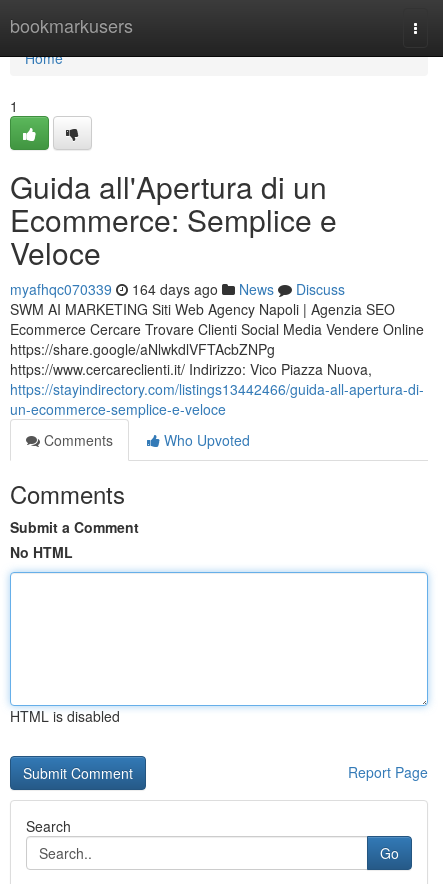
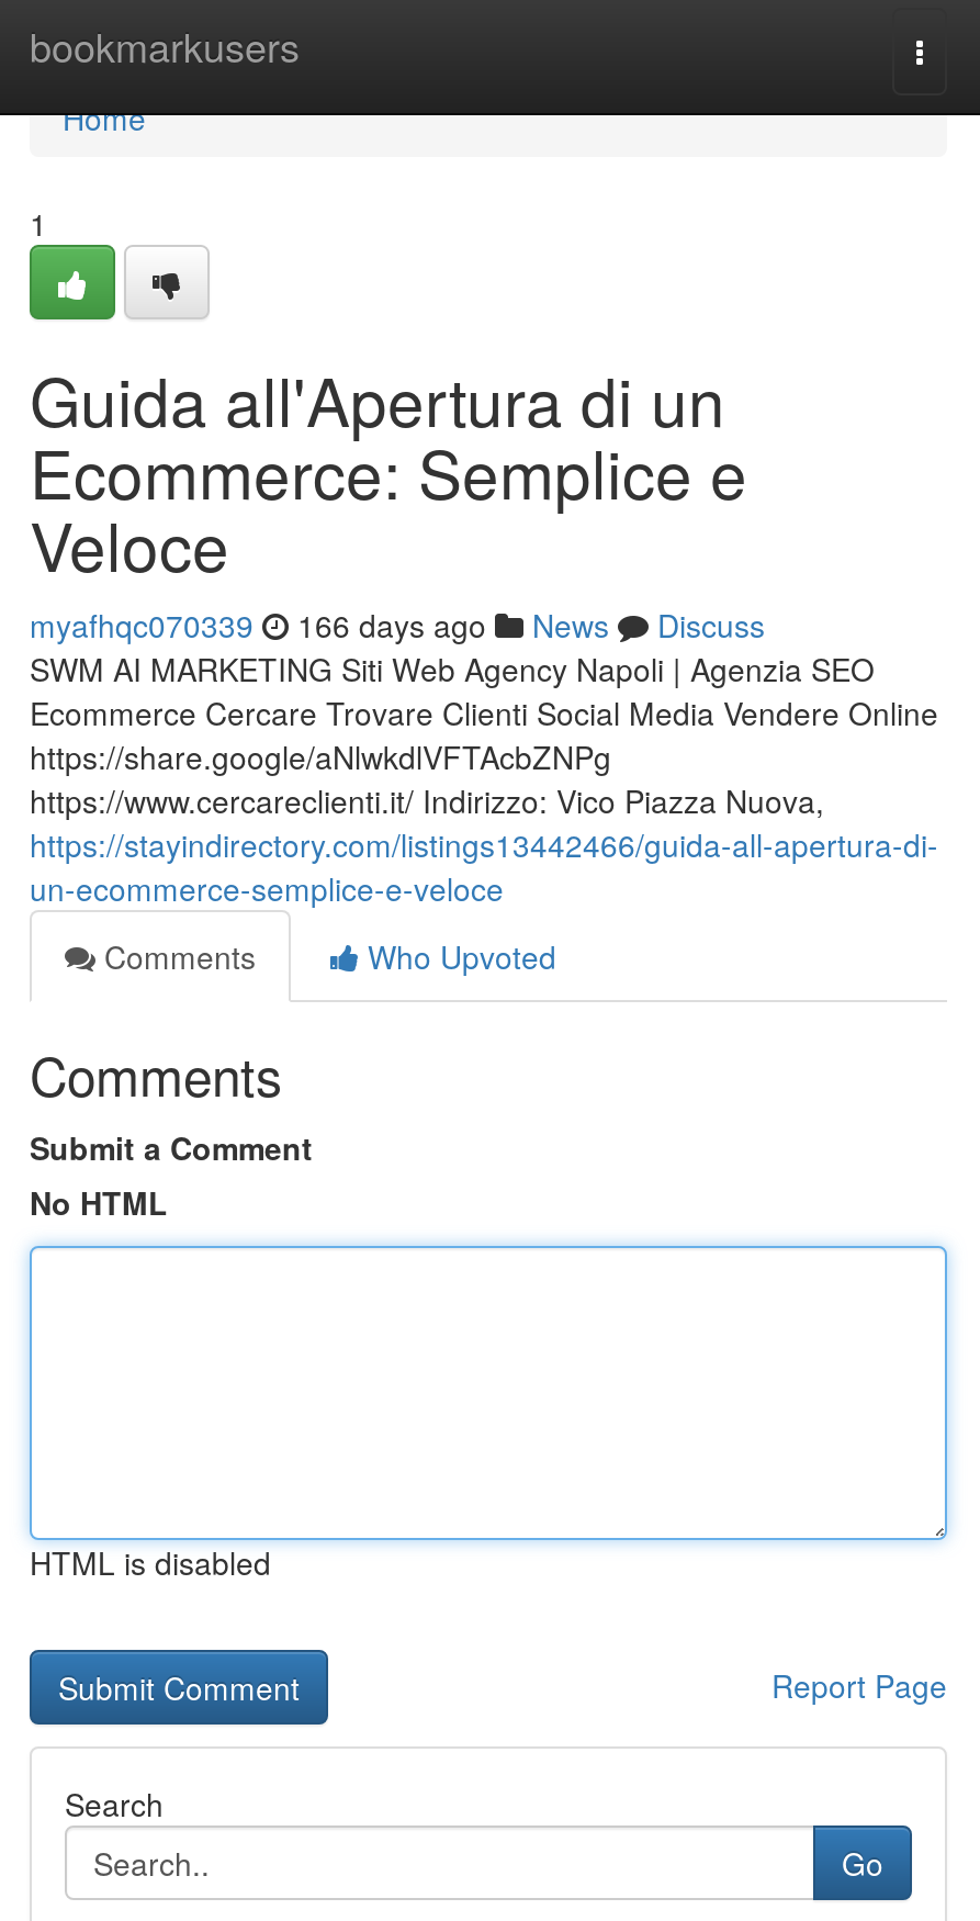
[10,279,345,299] myafhqc070339 164 days ago News Discuss -> [30,603,765,647] myafhqc070339 166 days ago News Discuss

